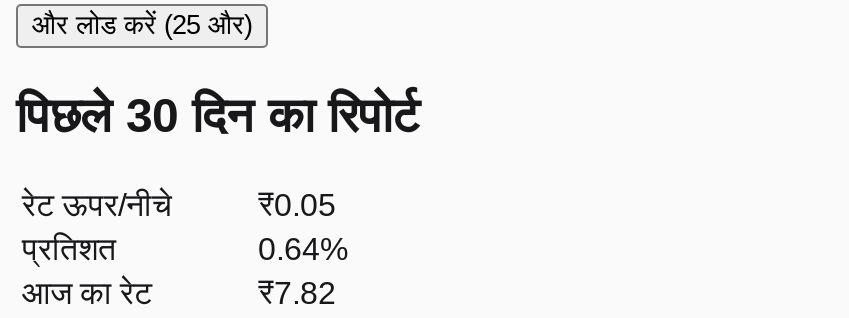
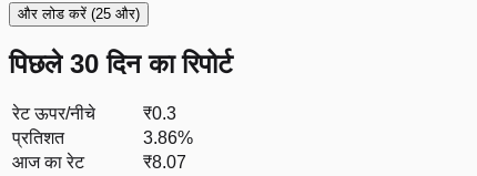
[258,189,336,223] ₹0.05 -> [143,104,176,123] ₹0.3
[258,233,348,267] 0.64% -> [143,129,193,148] 3.86%
[258,277,336,311] ₹7.82 -> [143,153,186,172] ₹8.07

